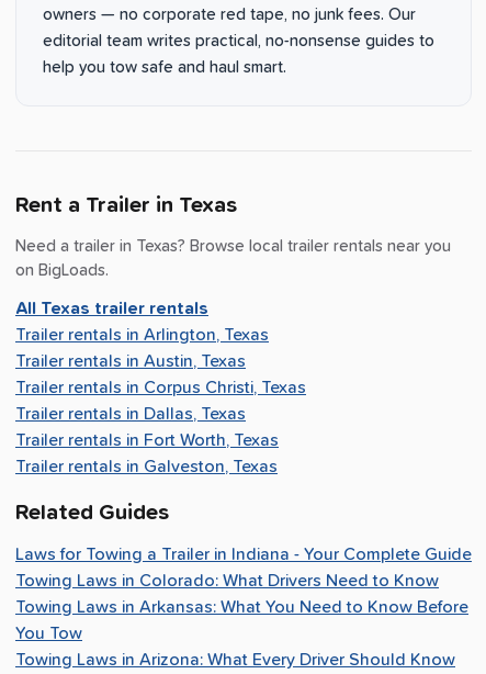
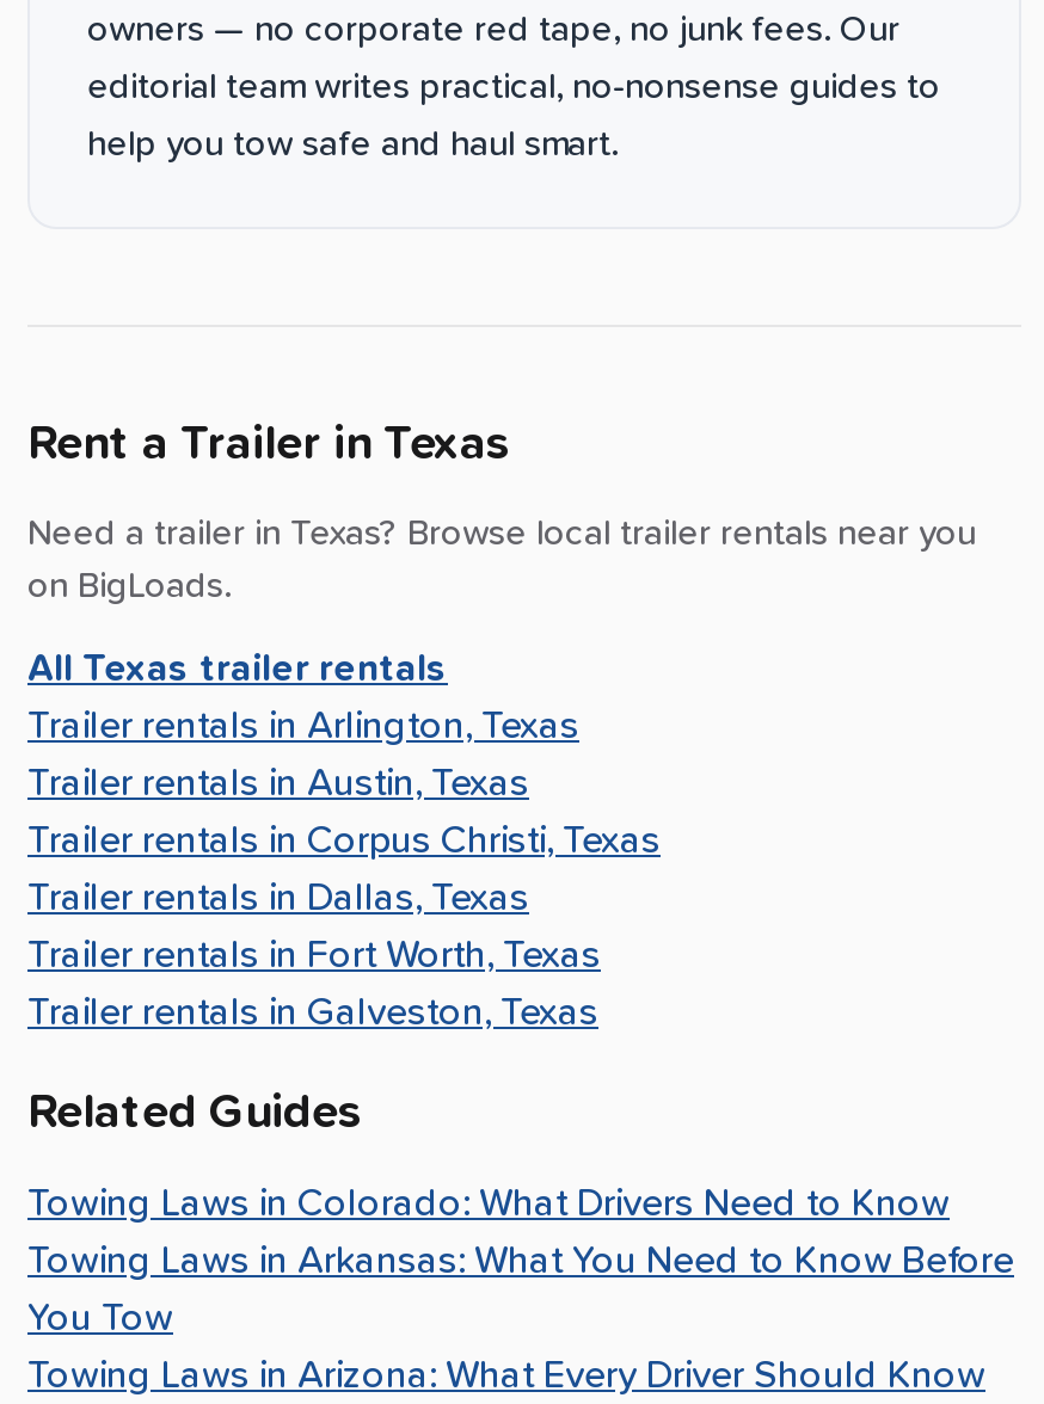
[15,545,472,563] Laws for Towing a Trailer in Indiana - Your Complete Guide -> none

